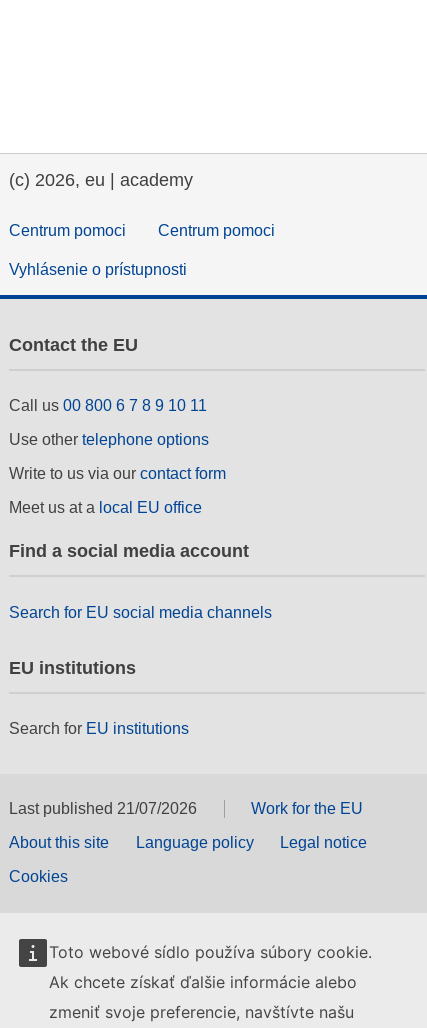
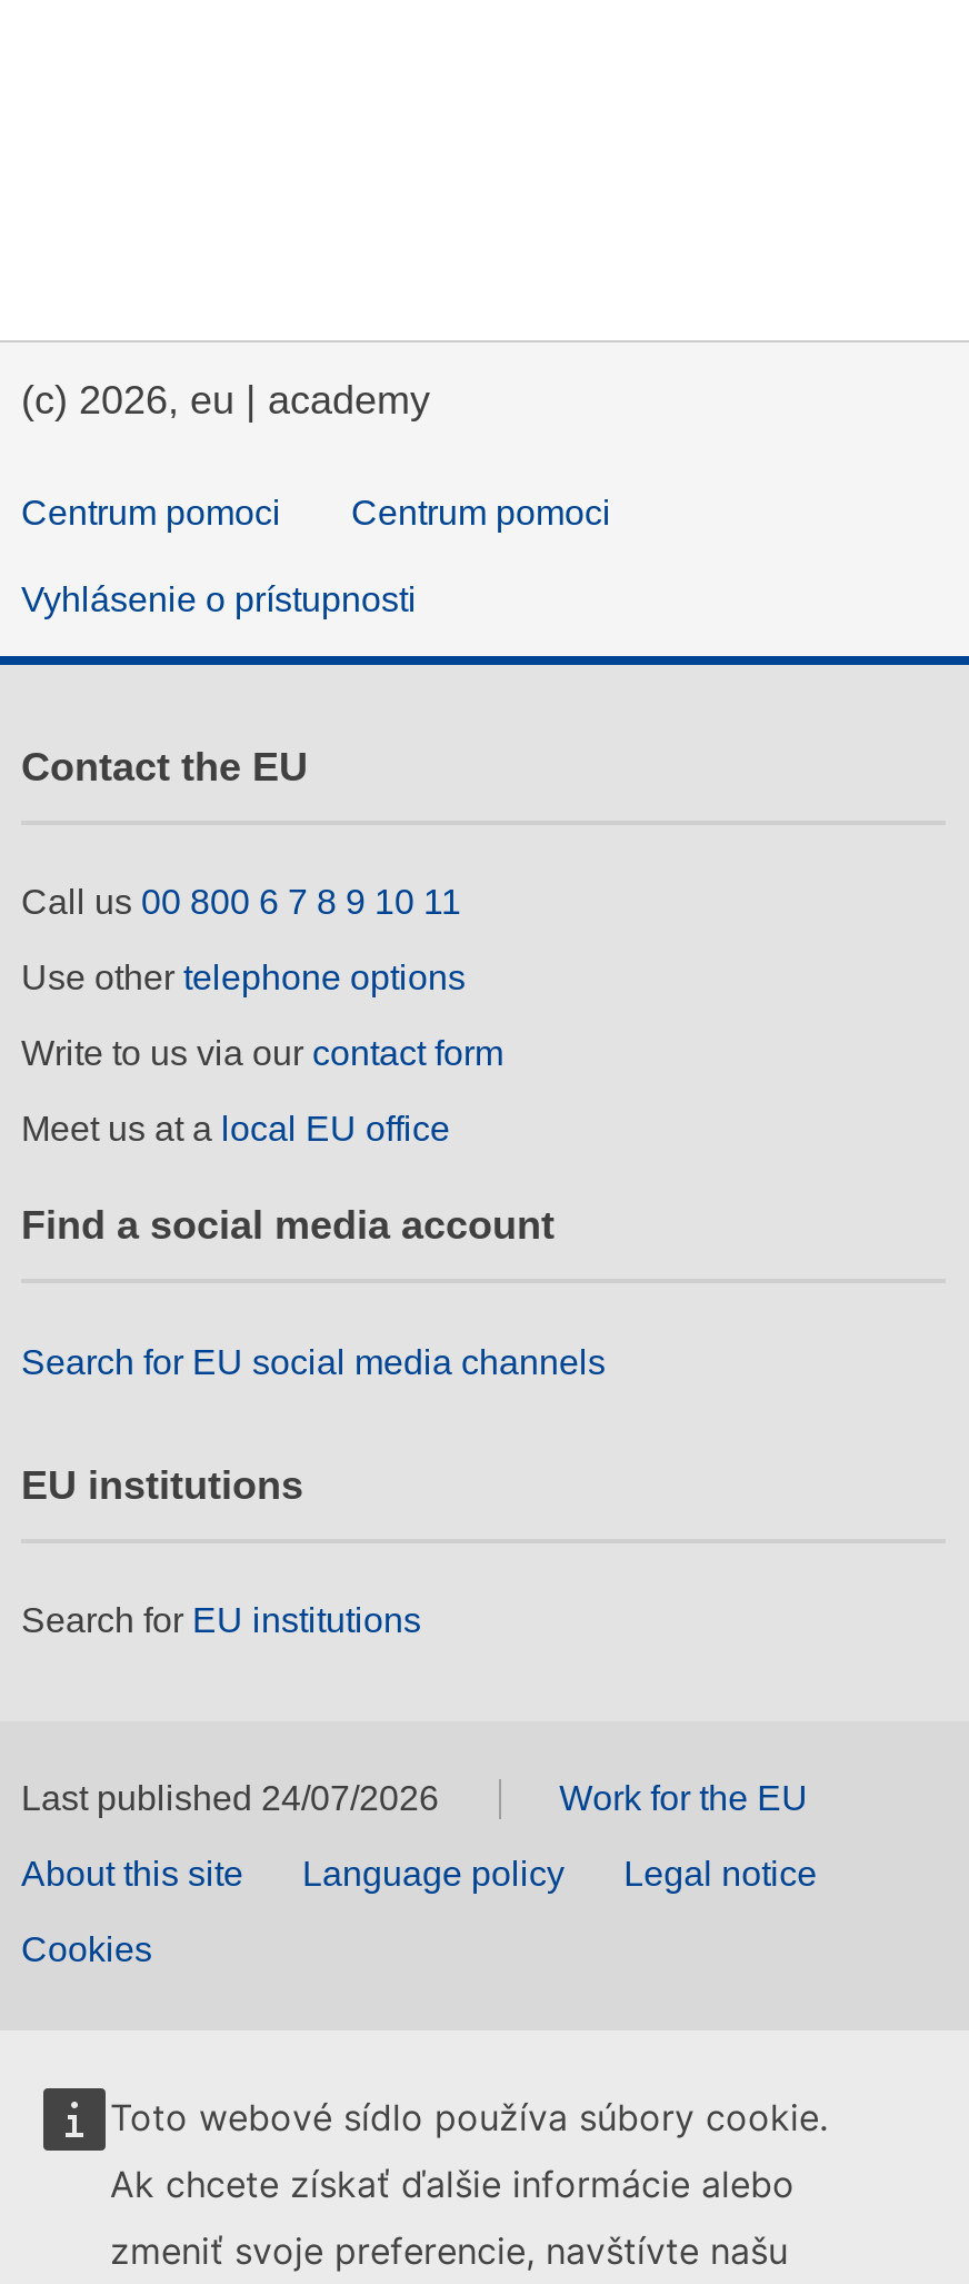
[9,800,197,817] Last published 21/07/2026 -> [21,1780,439,1818] Last published 24/07/2026

